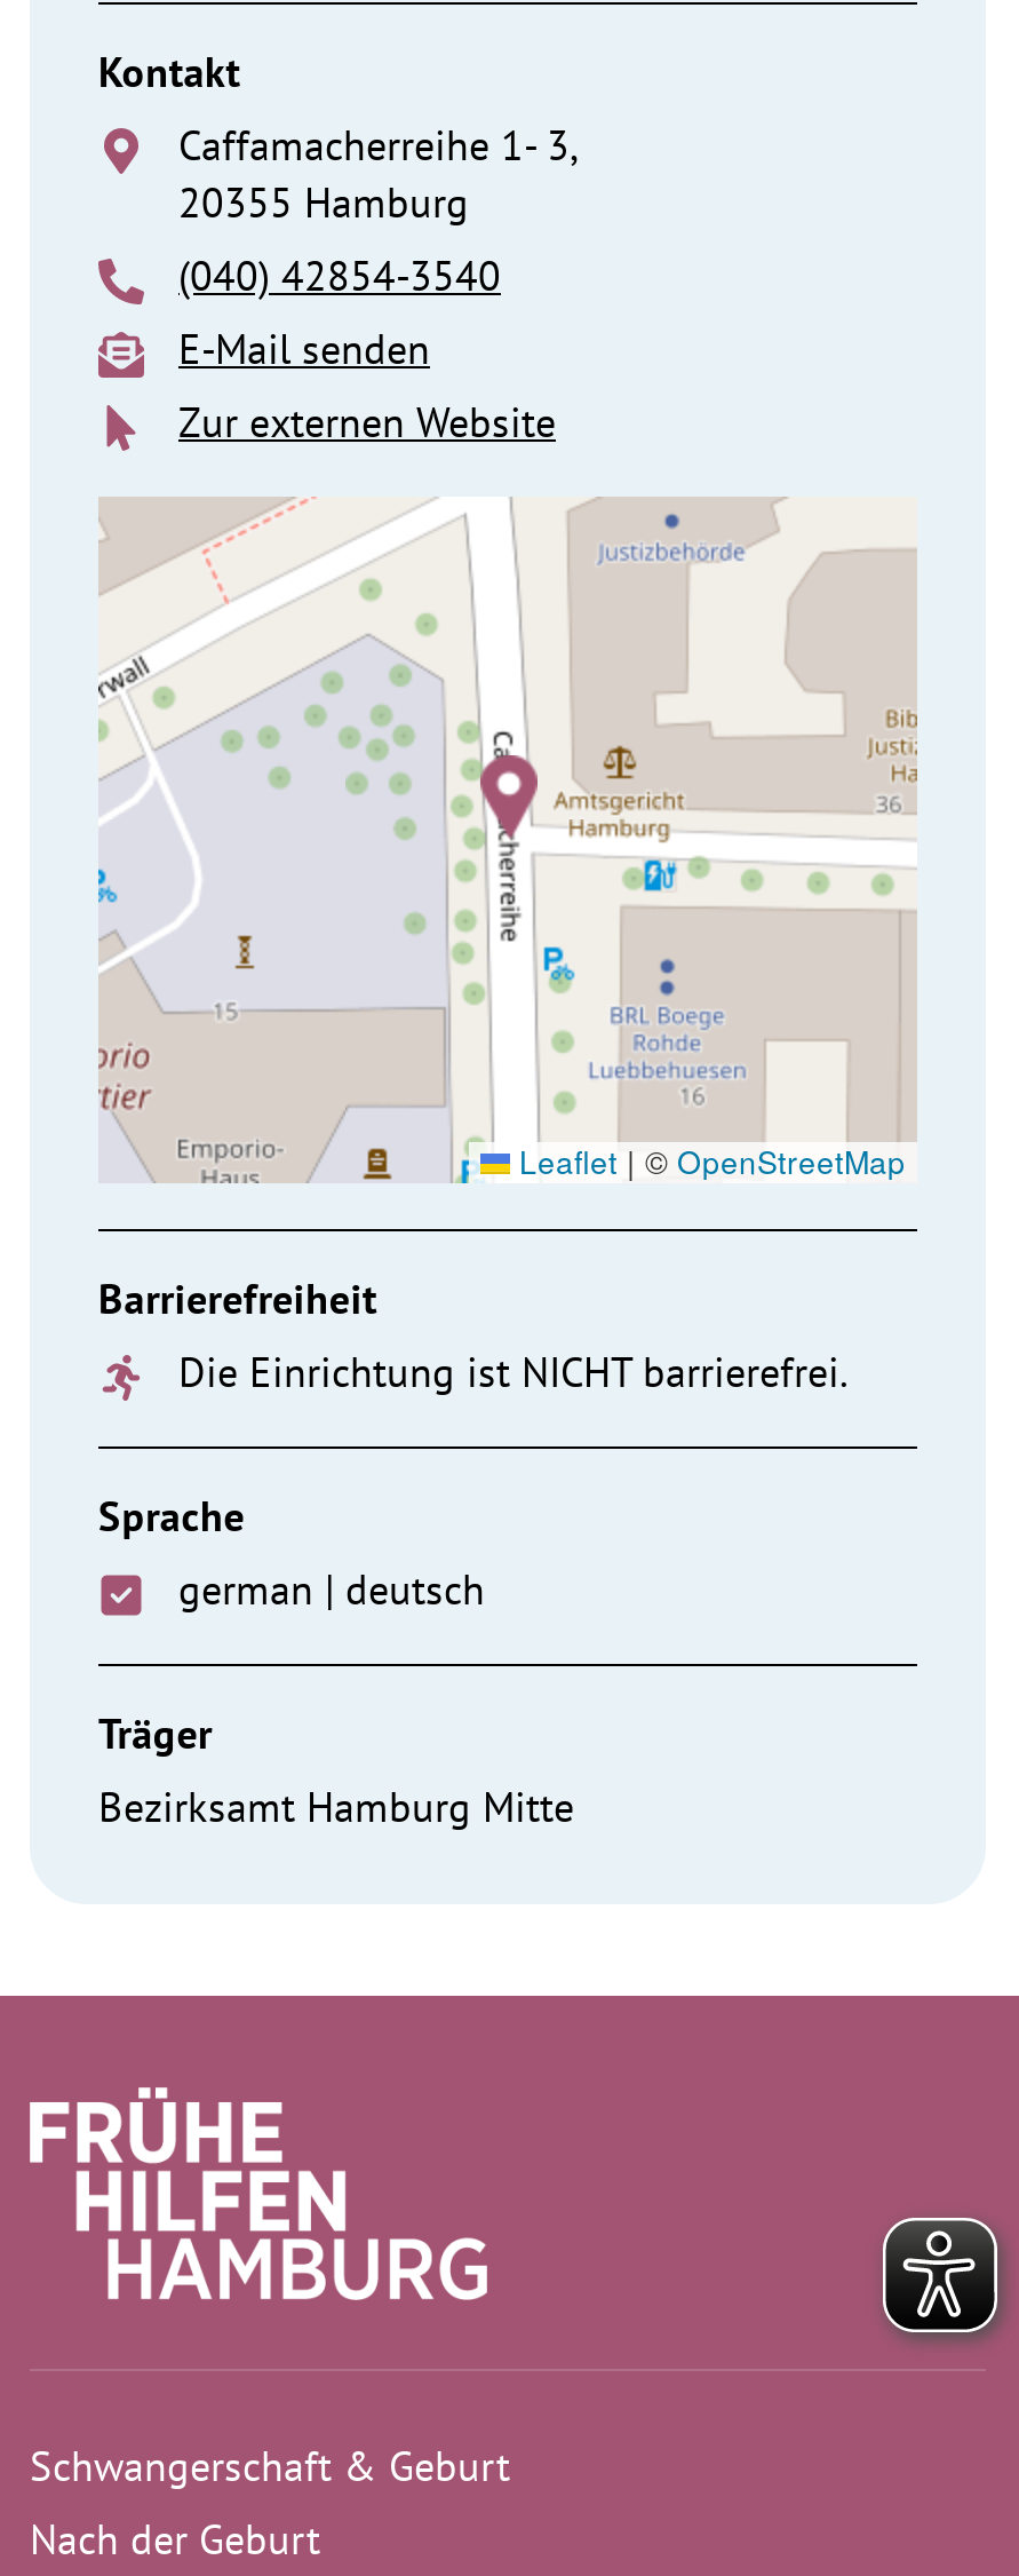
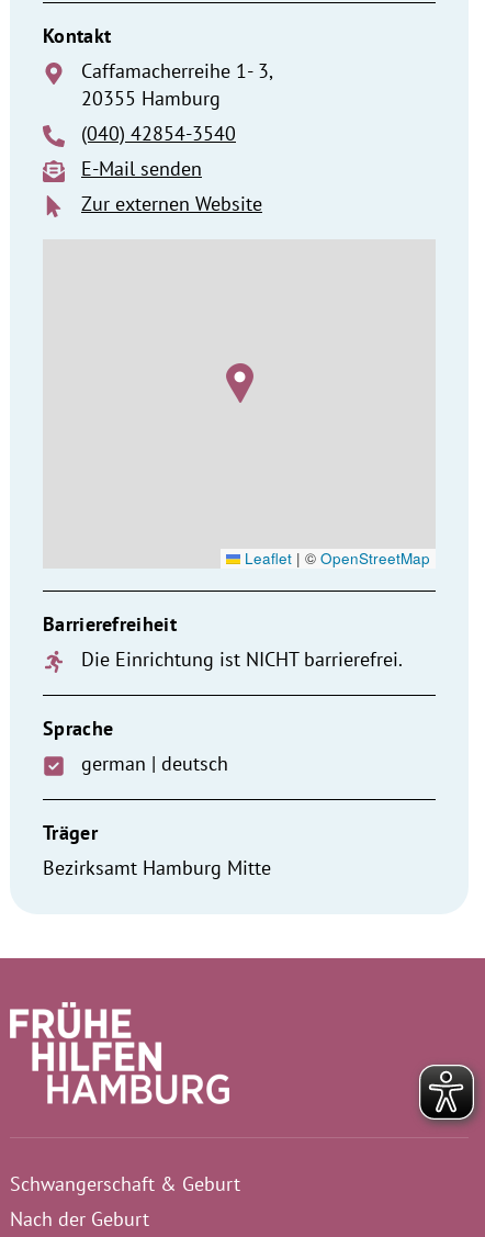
[96,499,920,1186] [image] -> none

